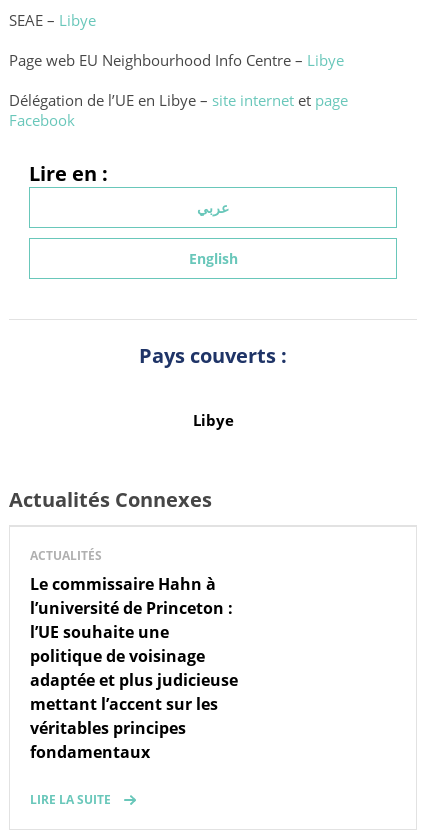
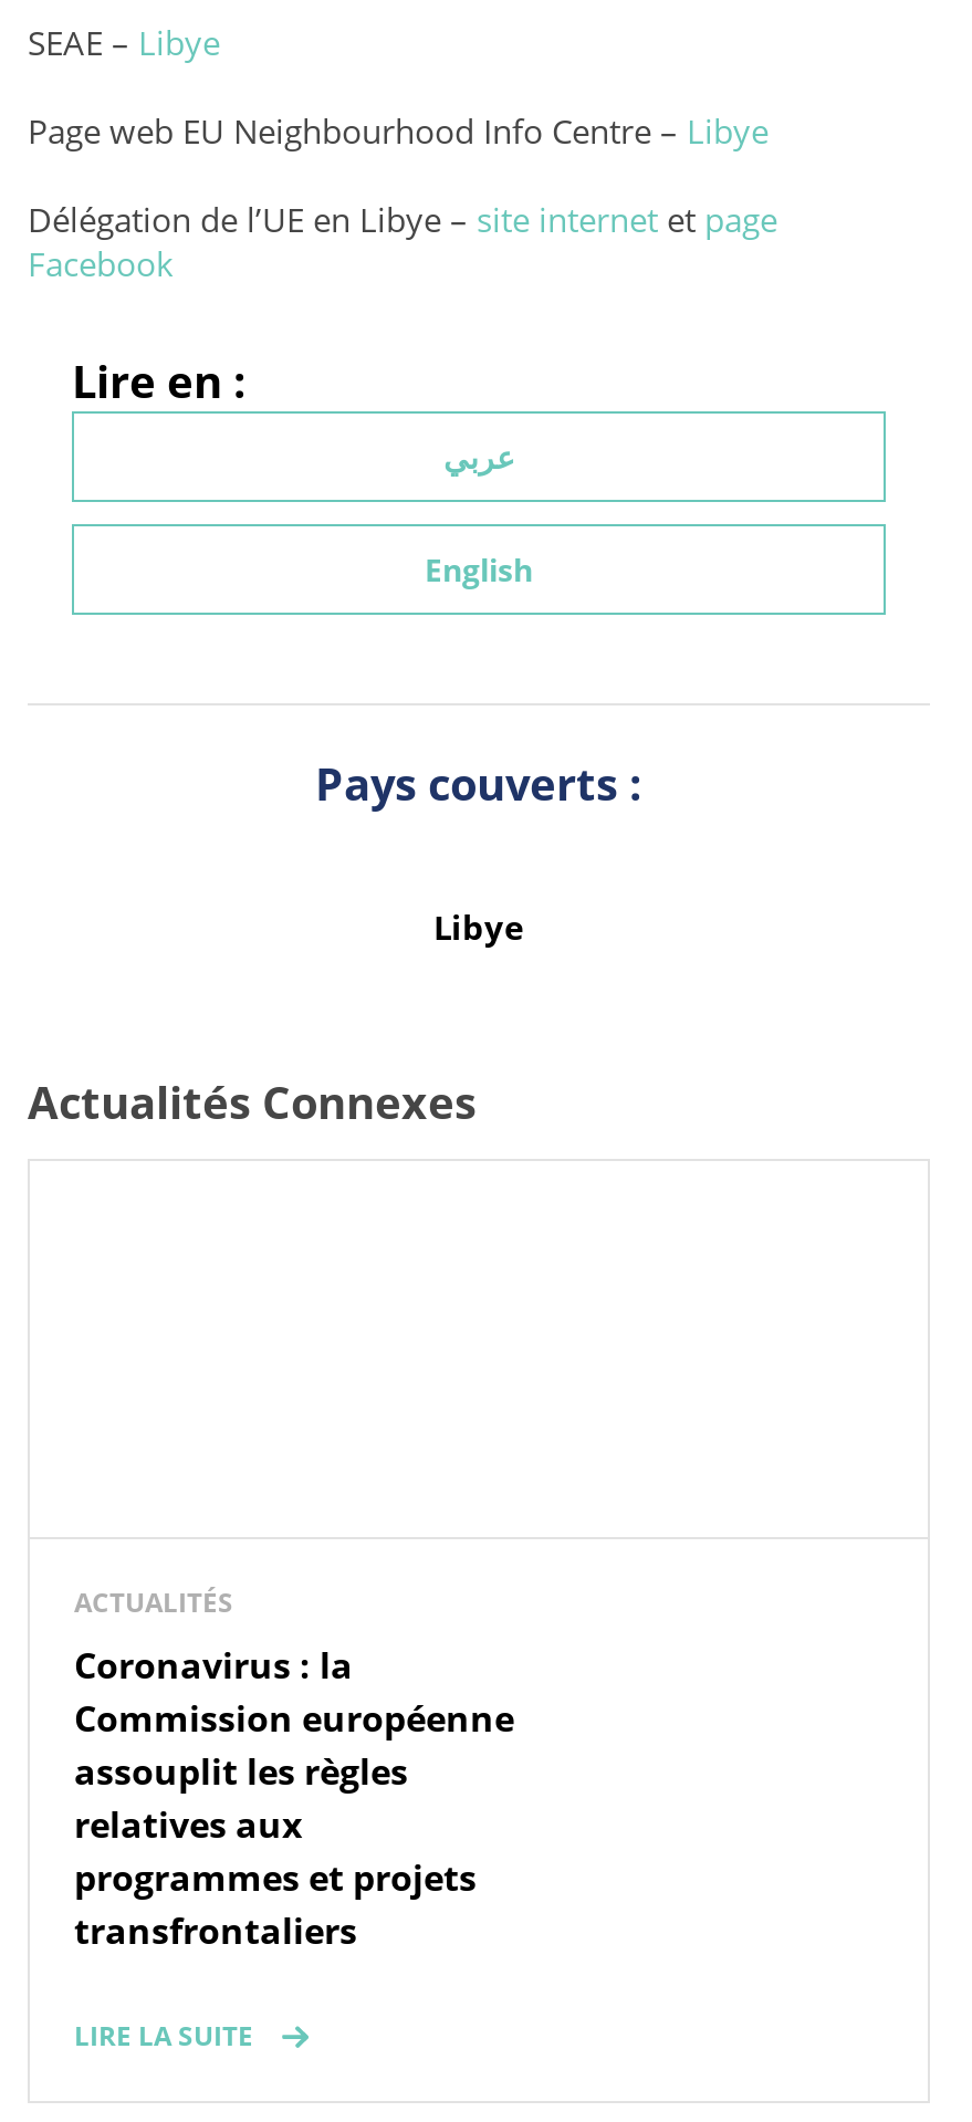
moved [30,547,102,564] -> [74,1585,233,1622]: ACTUALITÉS
[30,573,238,763] Le commissaire Hahn à | l’université de Princeton : | l’UE souhaite une | politique de voisinage | adaptée et plus judicieuse | mettant l’accent sur les | véritables principes | fondamentaux -> [74,1642,514,1956] Coronavirus : la | Commission européenne | assouplit les règles | relatives aux | programmes et projets | transfrontaliers

